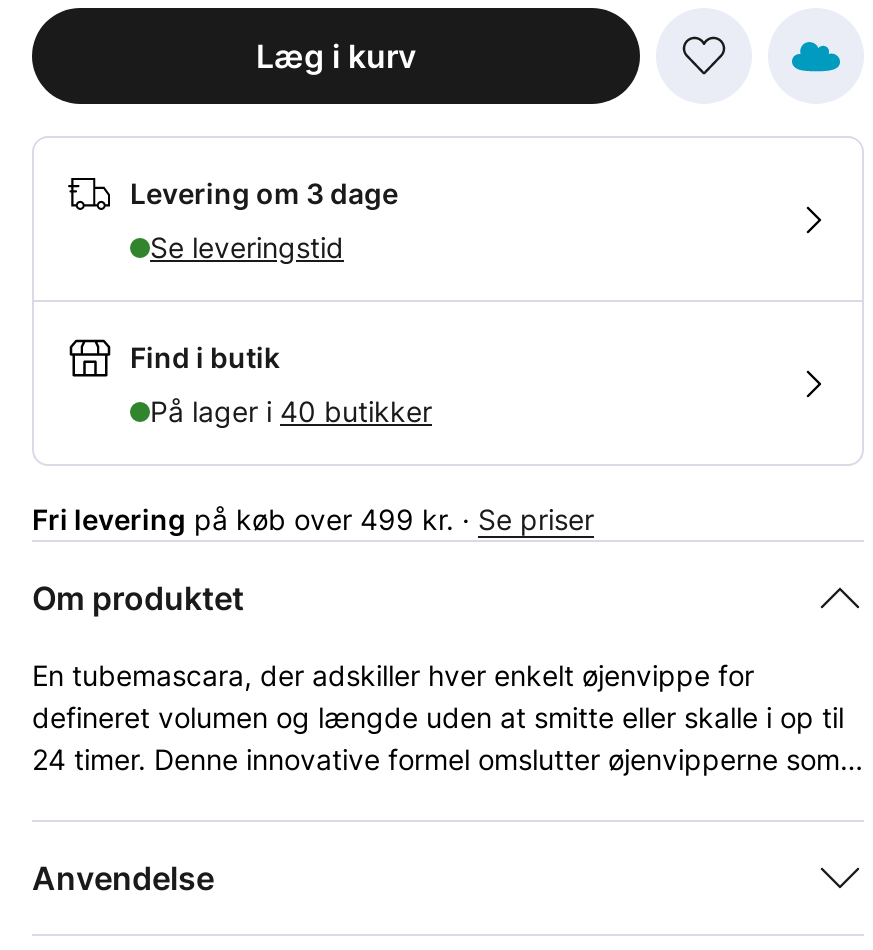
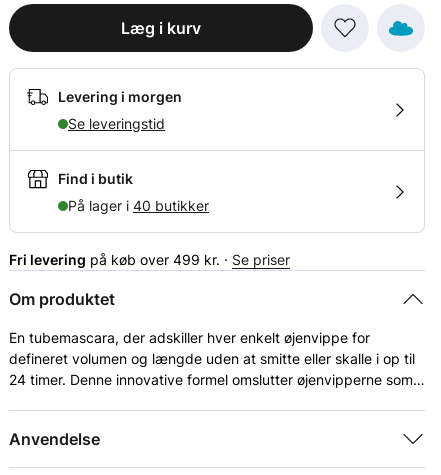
[130,176,398,210] Levering om 3 dage -> [58,88,182,105] Levering i morgen

